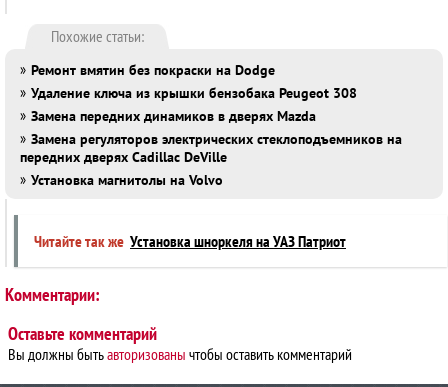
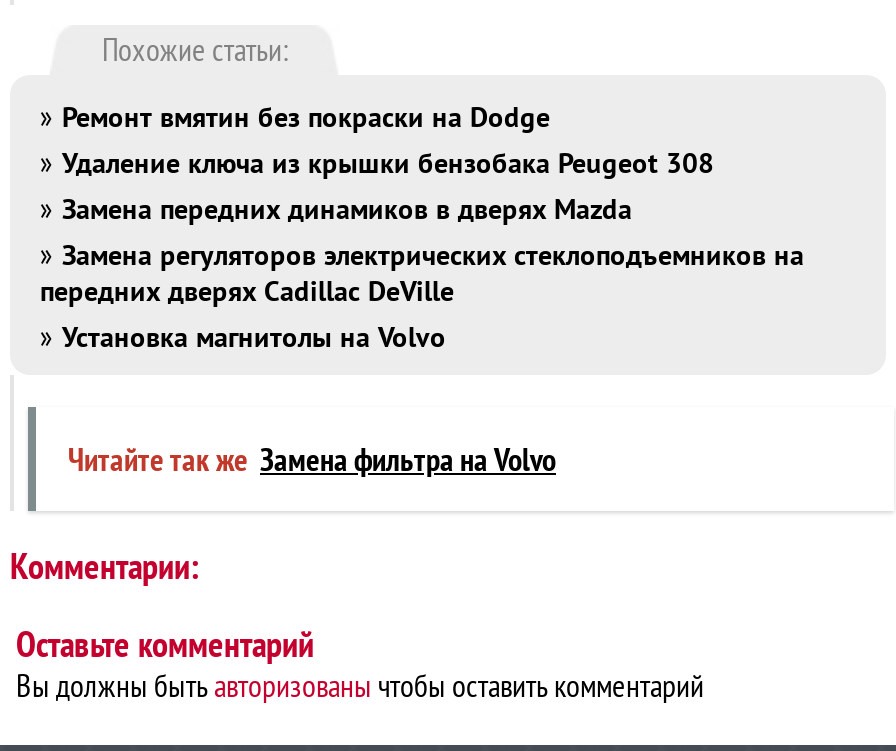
[34,231,346,251] Читайте так же Установка шноркеля на УАЗ Патриот -> [68,439,556,479] Читайте так же Замена фильтра на Volvo

